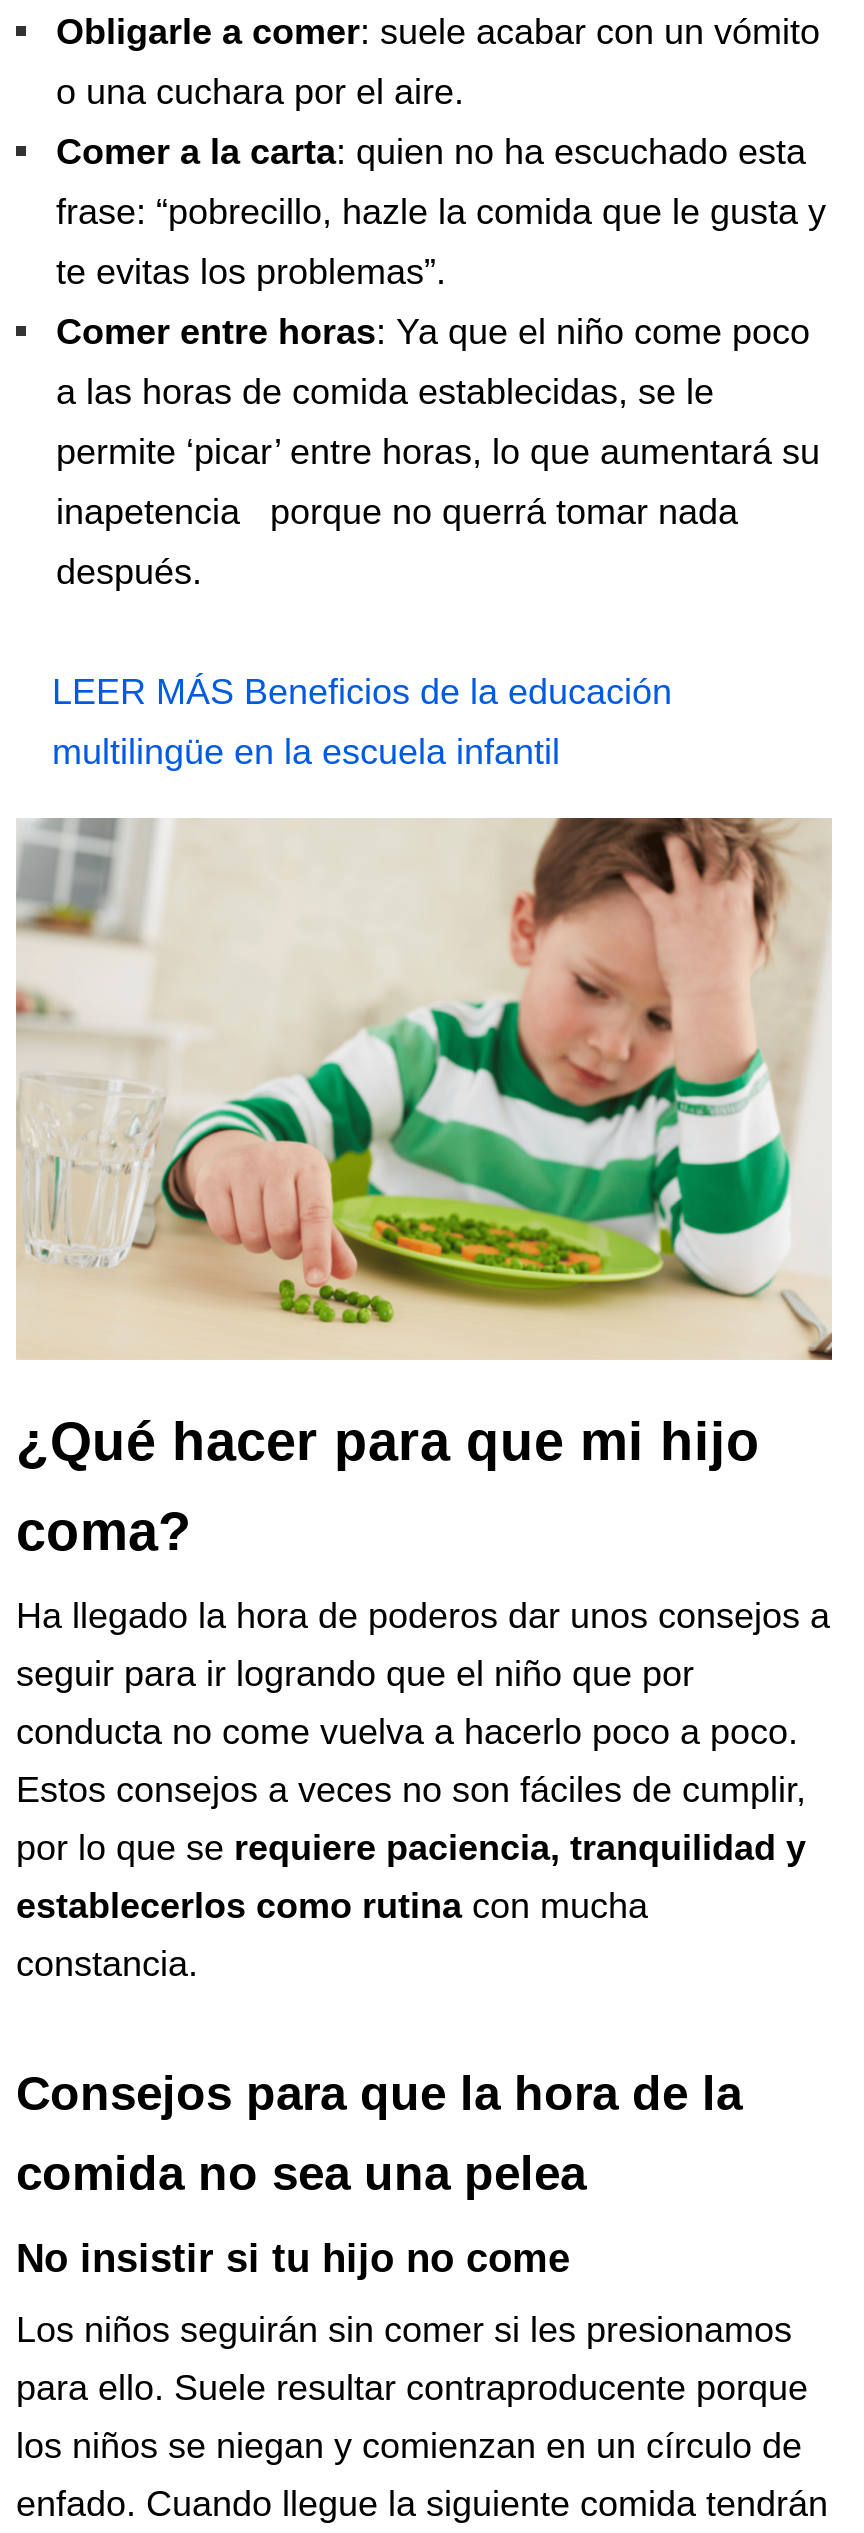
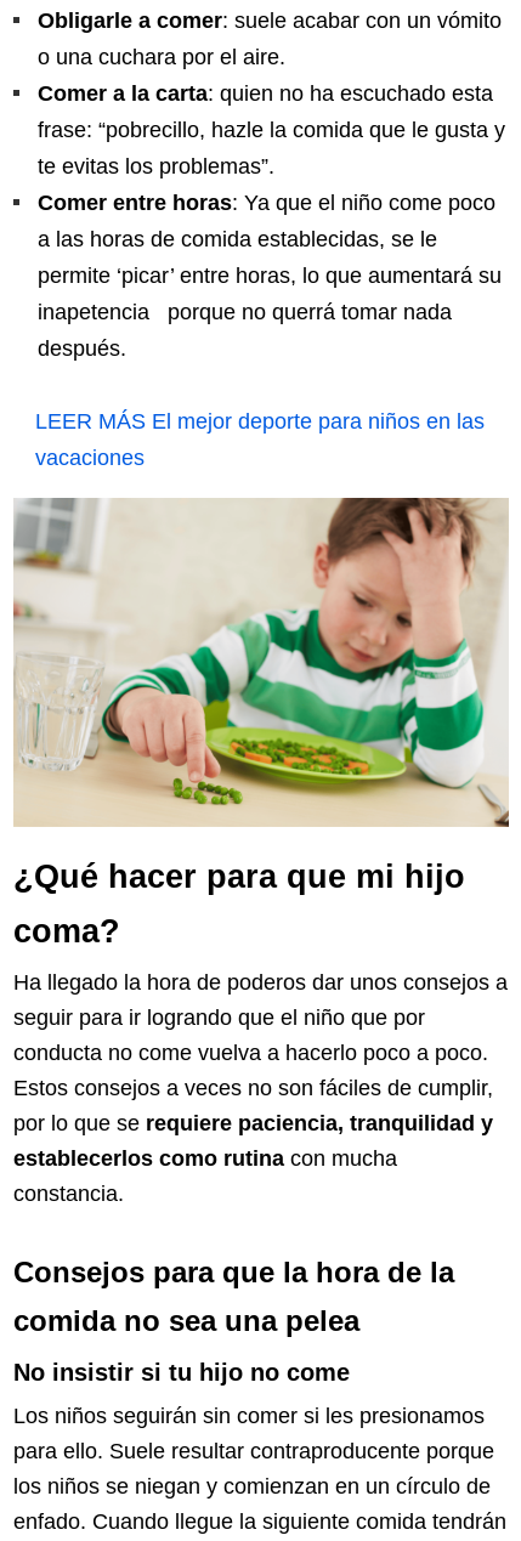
[52,671,672,711] LEER MÁS Beneficios de la educación -> [35,409,485,433] LEER MÁS El mejor deporte para niños en las
[52,731,560,771] multilingüe en la escuela infantil -> [35,445,145,470] vacaciones

